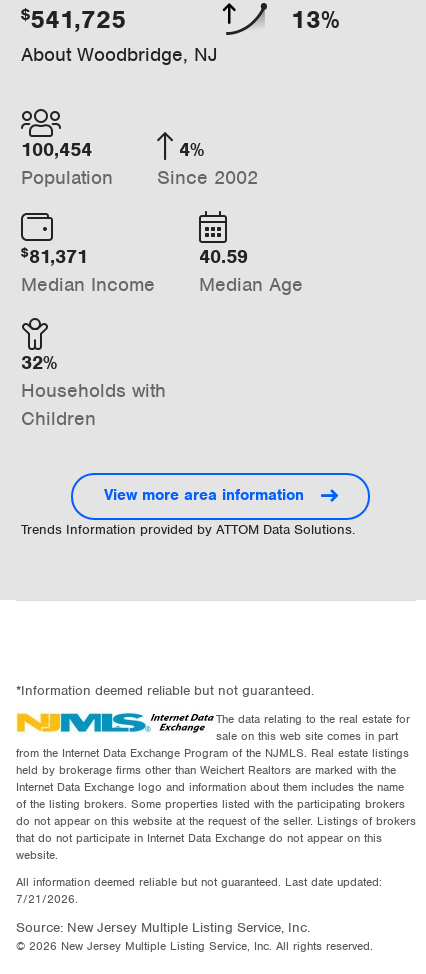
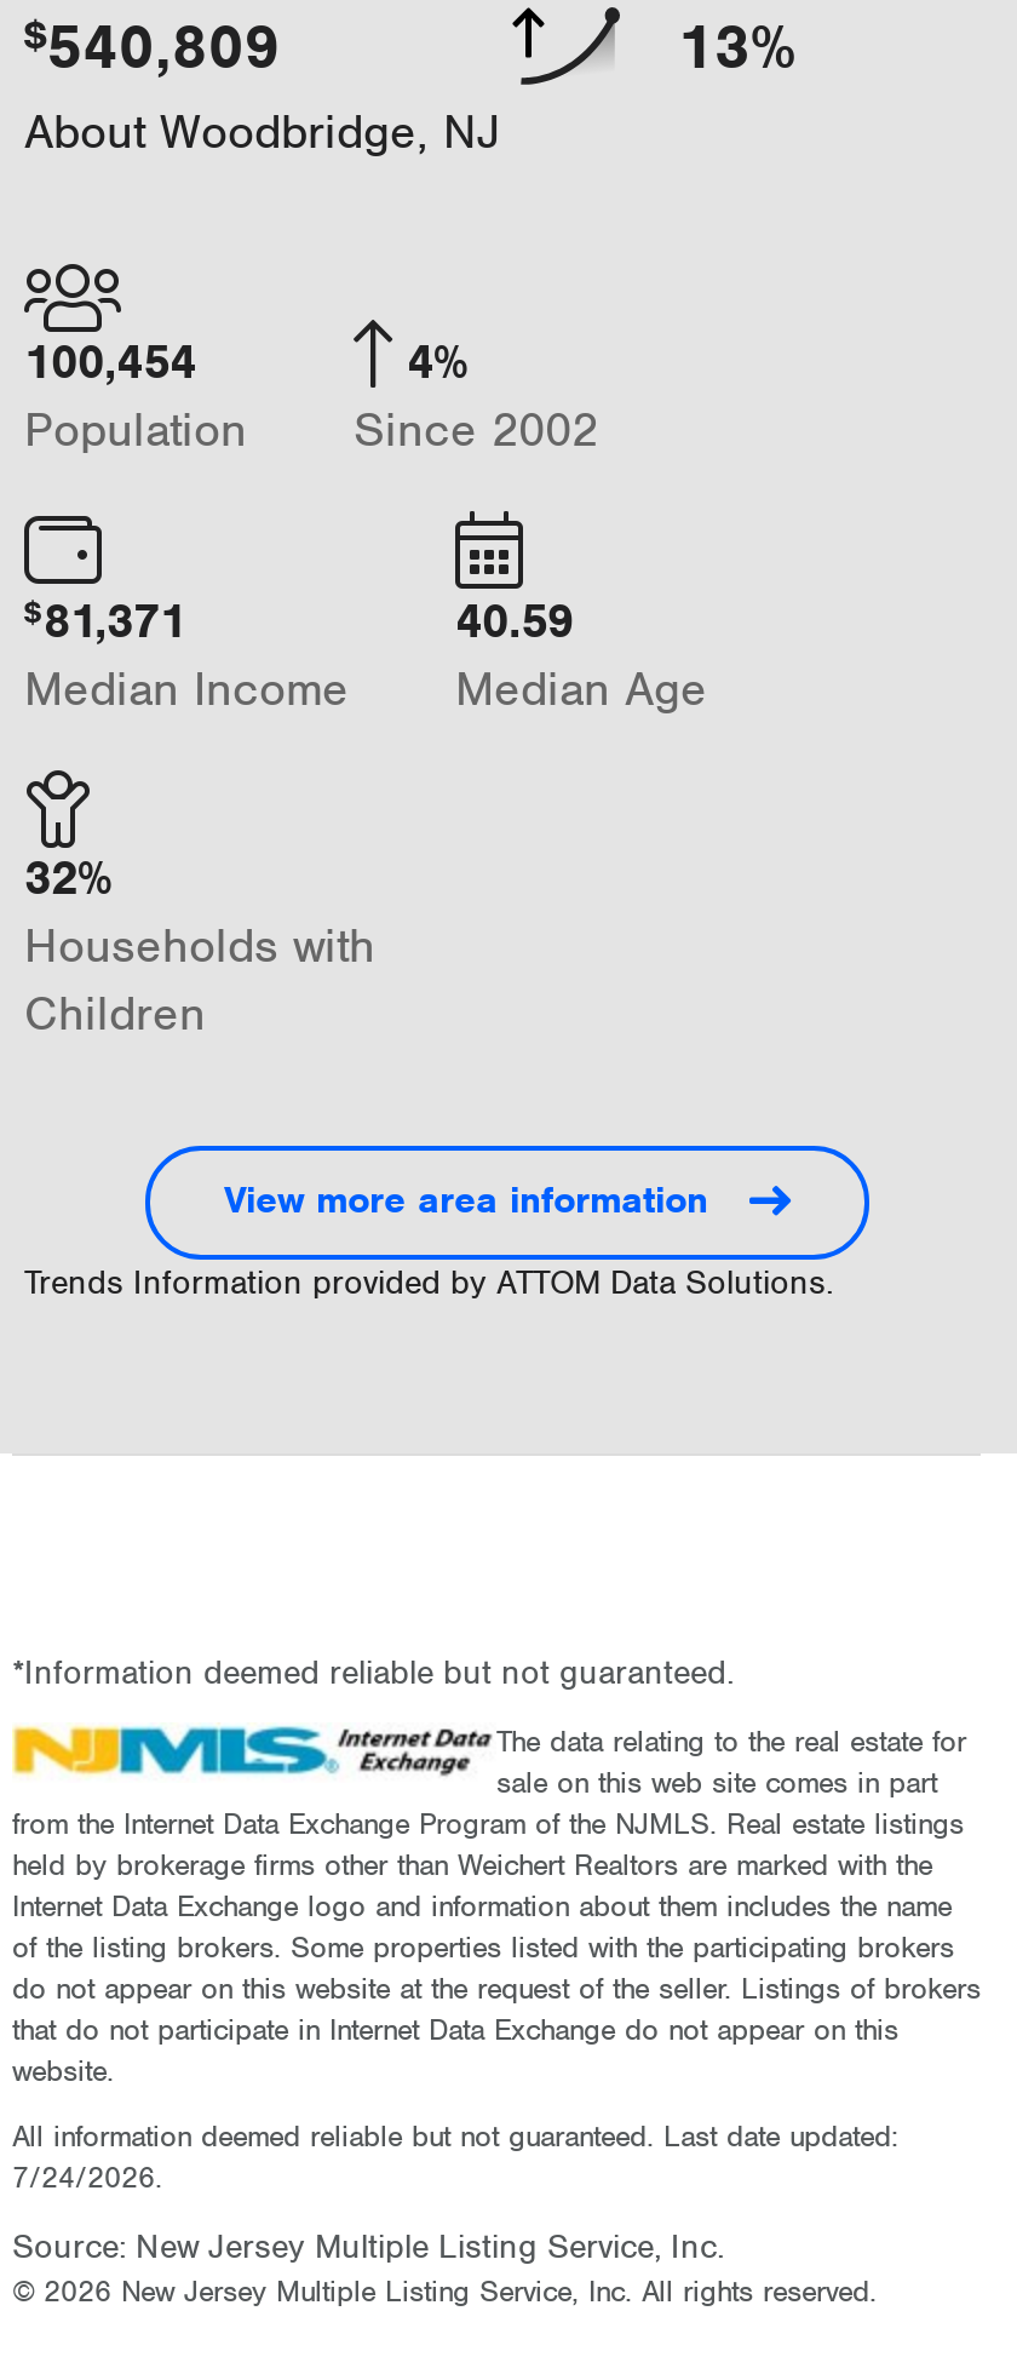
[21,3,126,35] $541,725 -> [24,7,281,84] $540,809
[16,891,78,907] 7/21/2026. -> [12,2159,162,2198] 7/24/2026.

